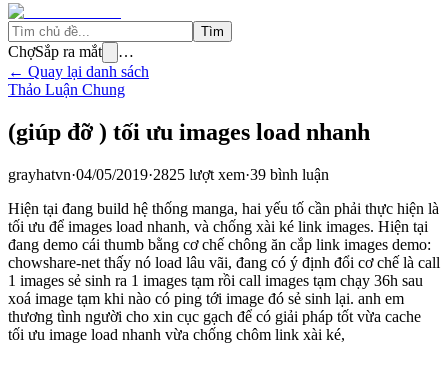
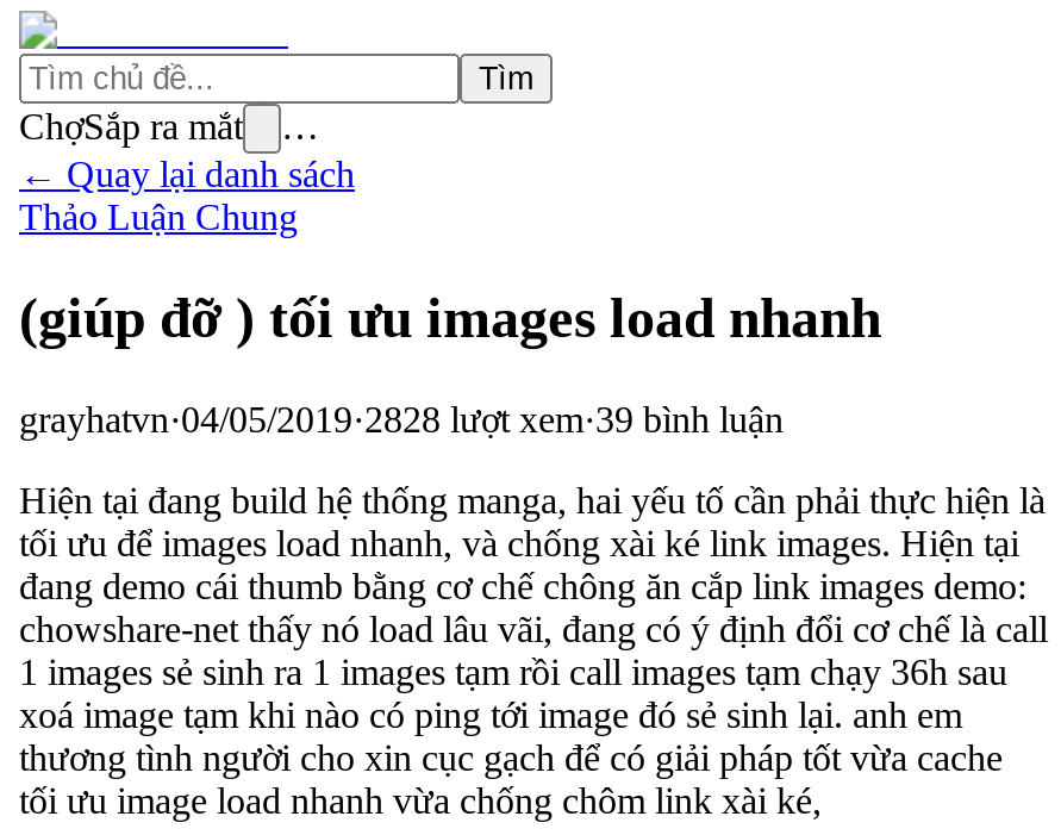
[8,166,329,183] grayhatvn·04/05/2019·2825 lượt xem·39 bình luận -> [19,399,784,439] grayhatvn·04/05/2019·2828 lượt xem·39 bình luận

